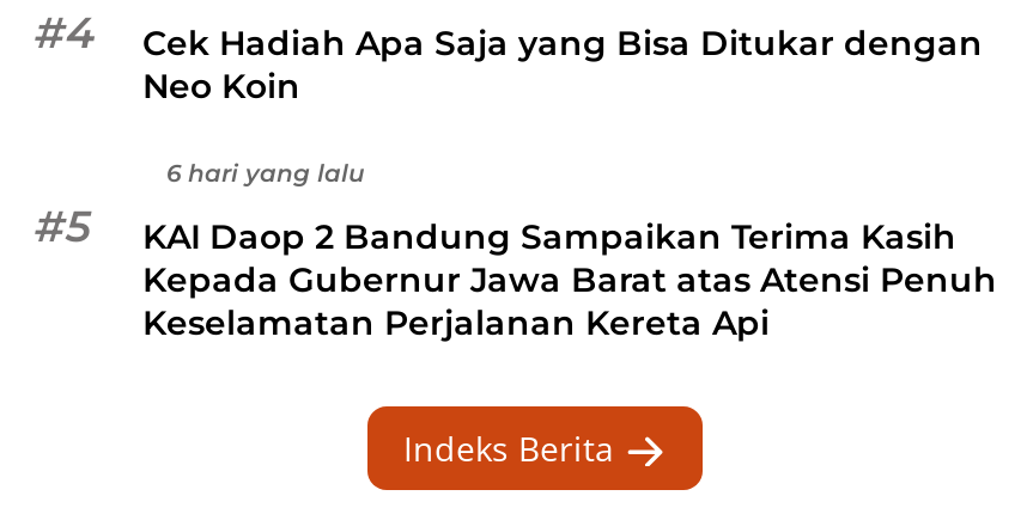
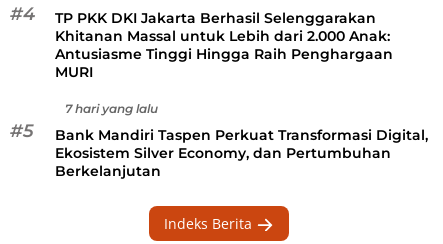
[142,22,983,108] Cek Hadiah Apa Saja yang Bisa Ditukar dengan | Neo Koin -> [55,9,393,81] TP PKK DKI Jakarta Berhasil Selenggarakan | Khitanan Massal untuk Lebih dari 2.000 Anak: | Antusiasme Tinggi Hingga Raih Penghargaan | MURI
[166,158,365,189] 6 hari yang lalu -> [65,101,158,116] 7 hari yang lalu
[142,216,997,345] KAI Daop 2 Bandung Sampaikan Terima Kasih | Kepada Gubernur Jawa Barat atas Atensi Penuh | Keselamatan Perjalanan Kereta Api -> [55,126,428,180] Bank Mandiri Taspen Perkuat Transformasi Digital, | Ekosistem Silver Economy, dan Pertumbuhan | Berkelanjutan

